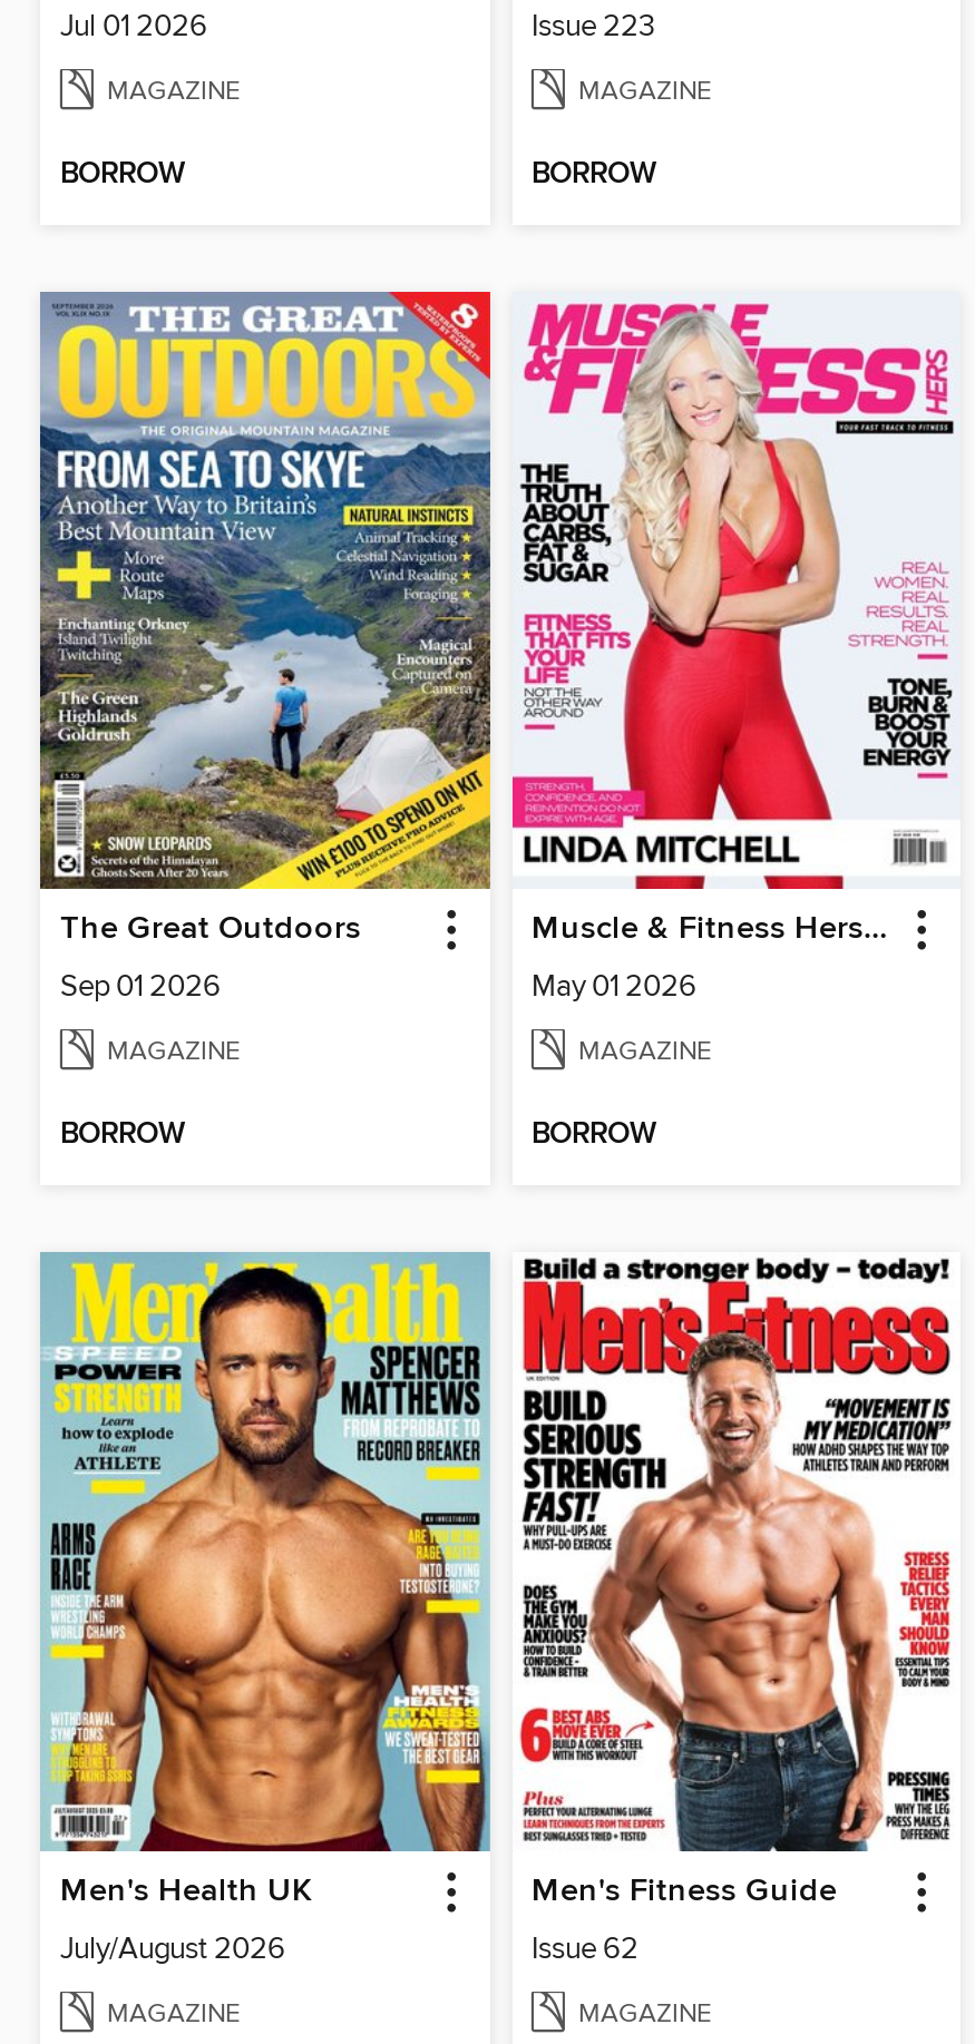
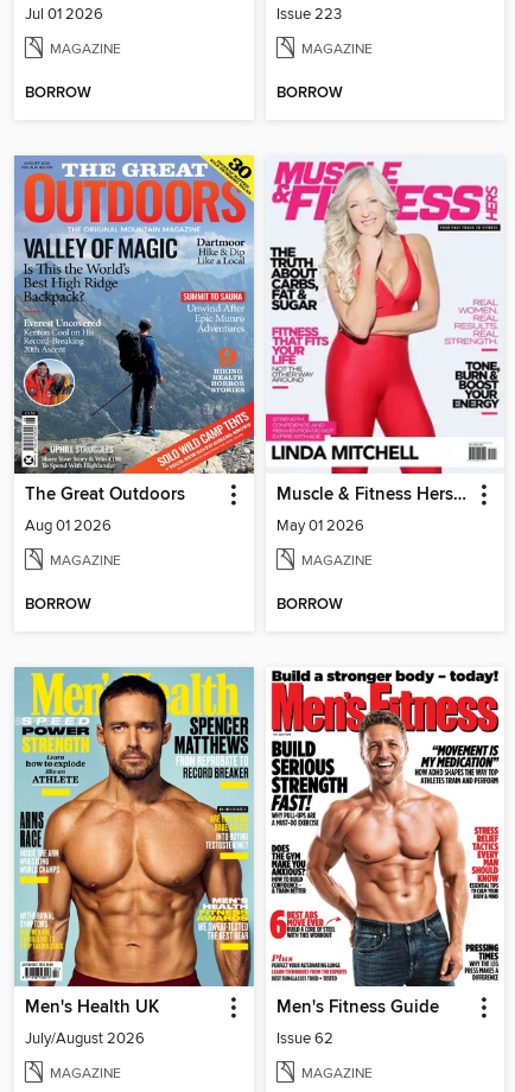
[38,290,493,1006] [image] | Sep 01 2026 -> [14,154,255,536] [image] | Aug 01 2026

